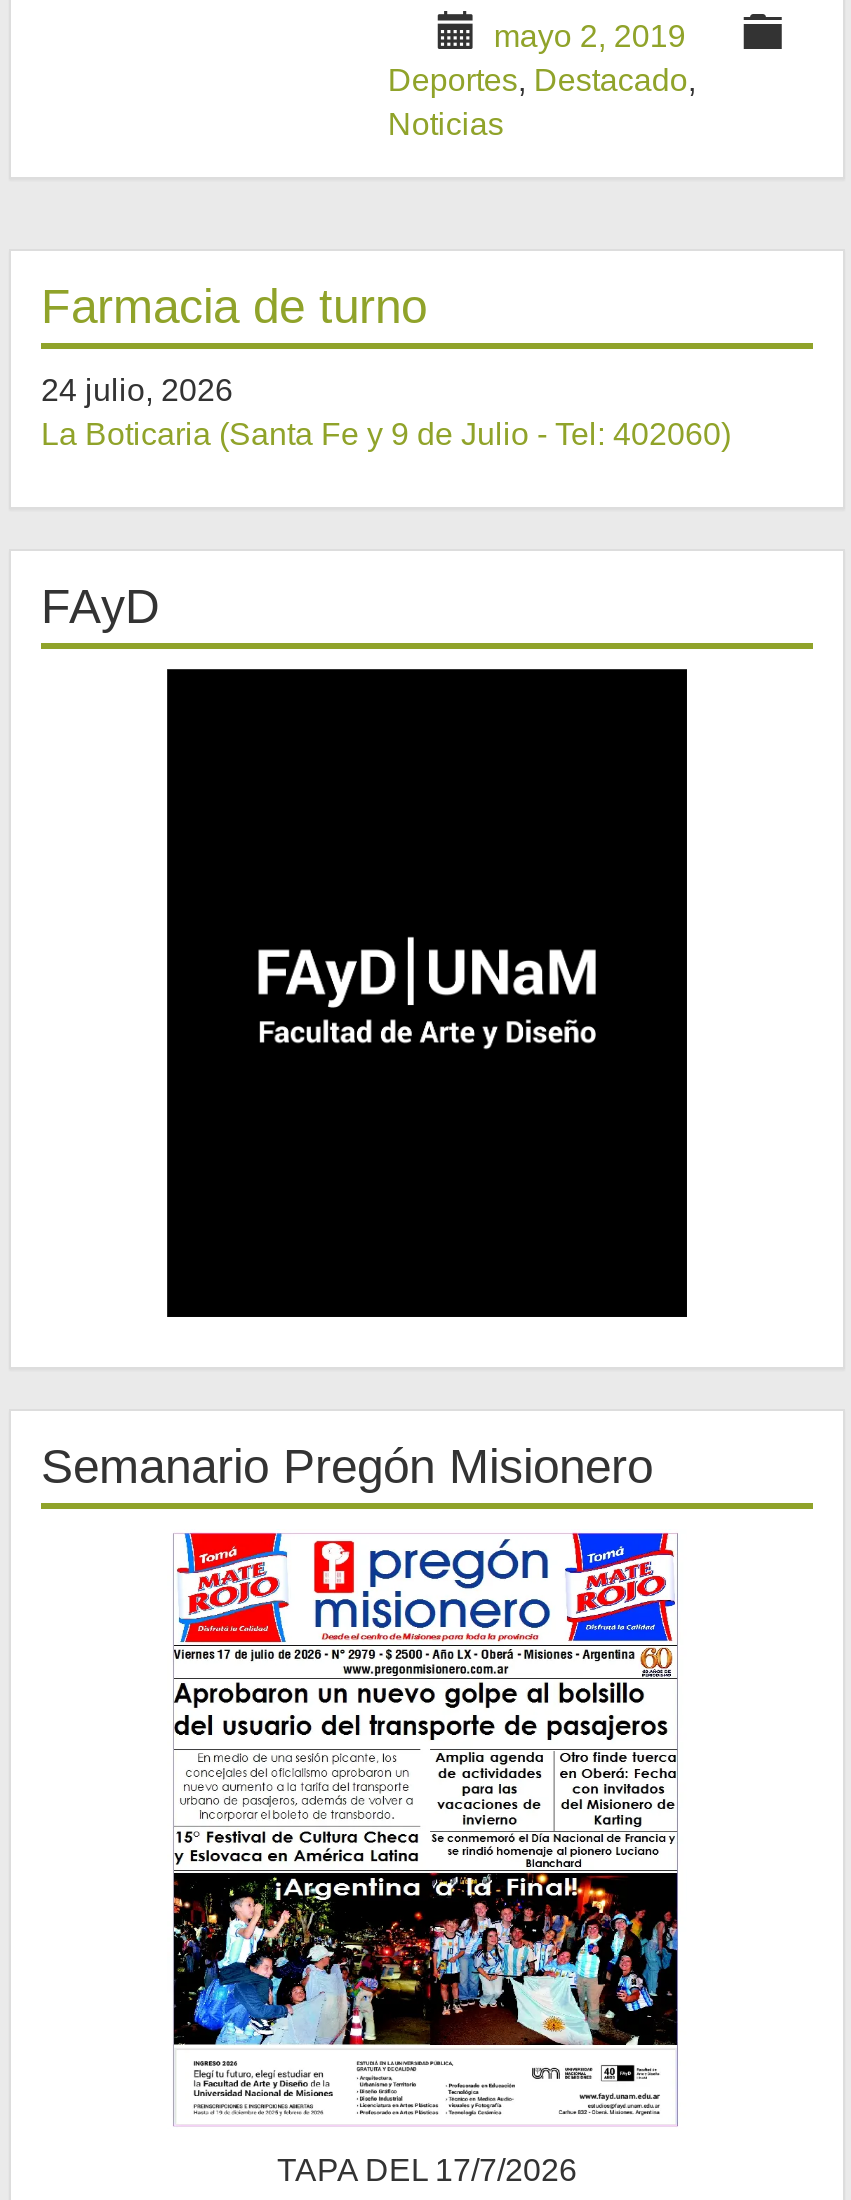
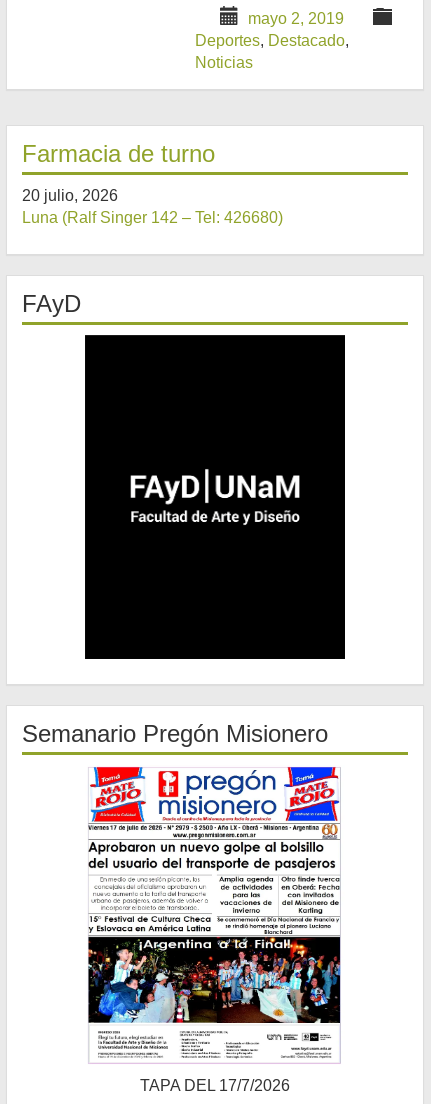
[41,373,731,451] 24 julio, 2026 | La Boticaria (Santa Fe y 9 de Julio - Tel: 402060) -> [22,187,283,226] 20 julio, 2026 | Luna (Ralf Singer 142 – Tel: 426680)

